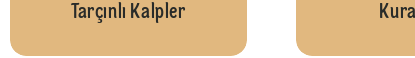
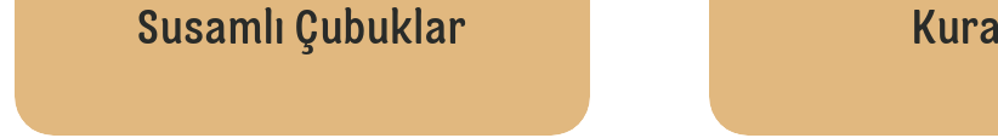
[71,3,186,23] Tarçınlı Kalpler -> [137,7,467,56] Susamlı Çubuklar

